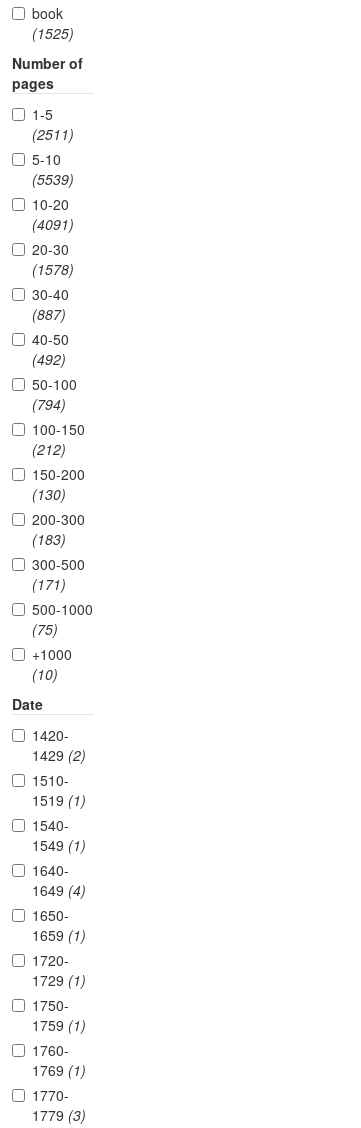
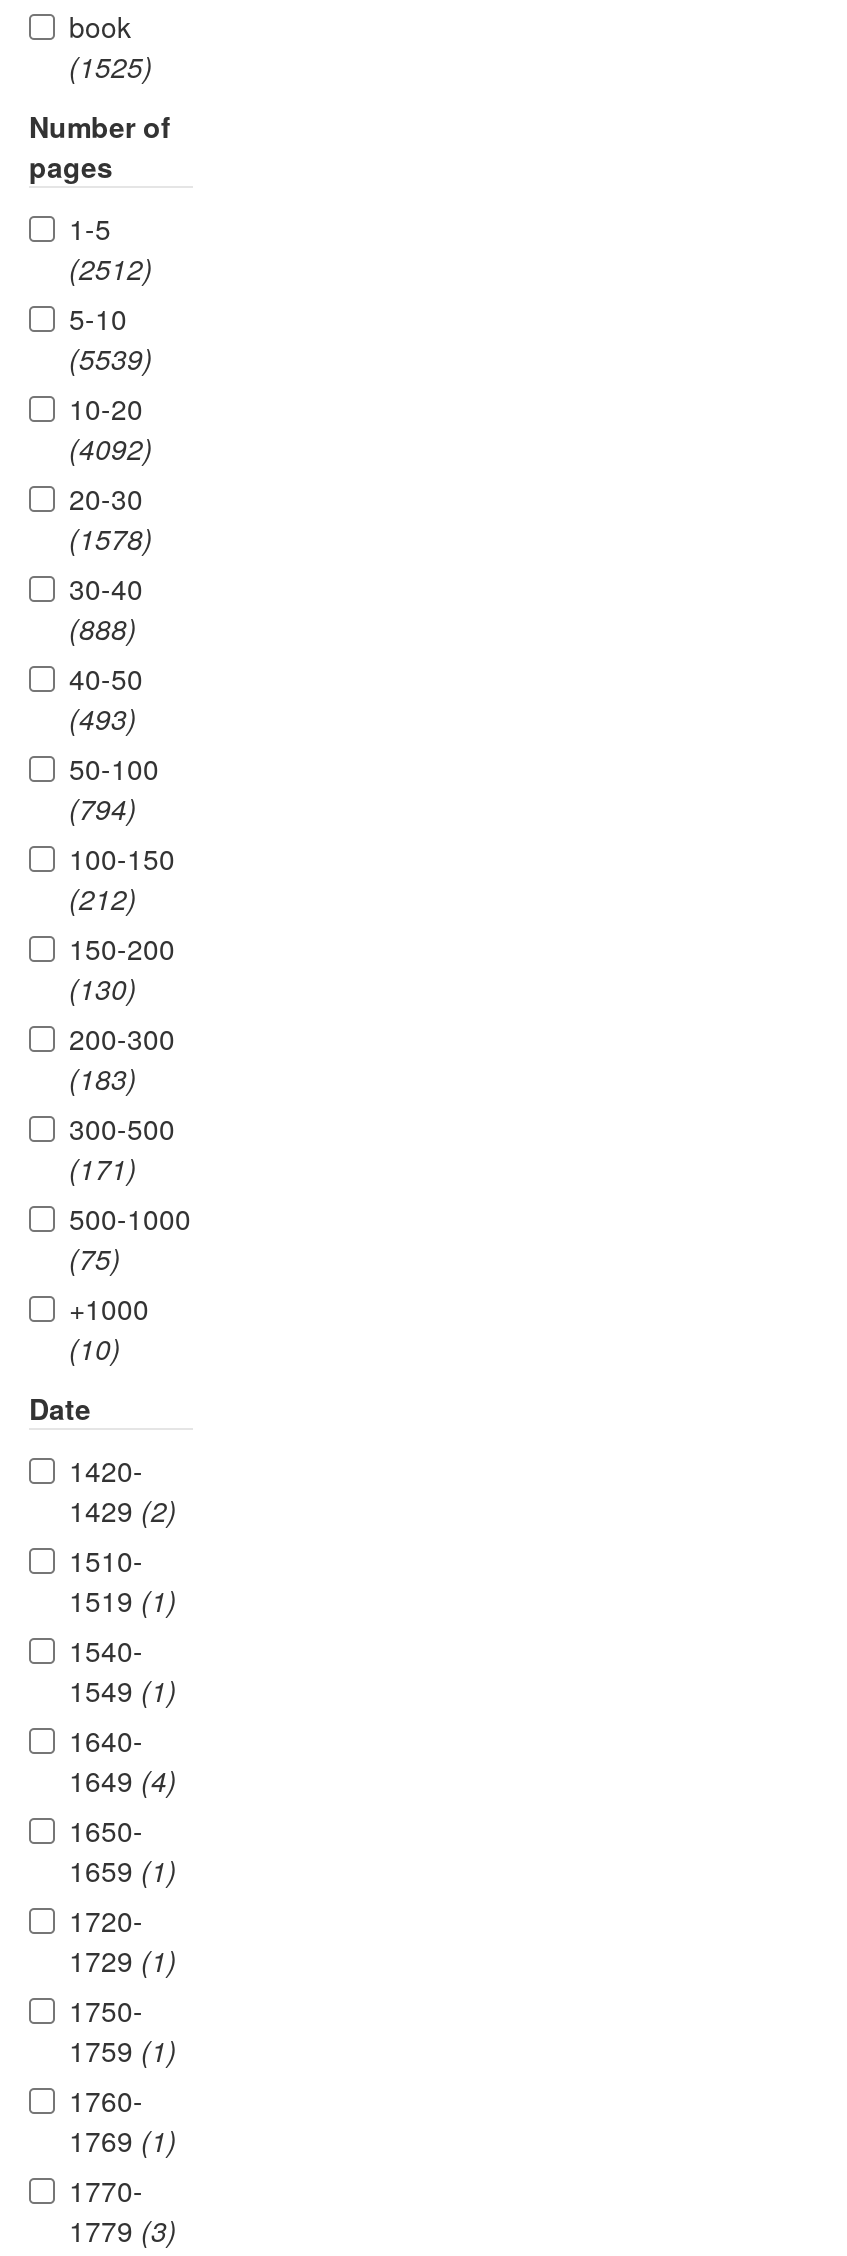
[32,124,74,144] (2511) -> [69,248,153,288] (2512)
[32,214,74,234] (4091) -> [69,428,153,468] (4092)
[32,304,66,324] (887) -> [69,608,137,648] (888)
[32,349,66,369] (492) -> [69,698,137,738] (493)

